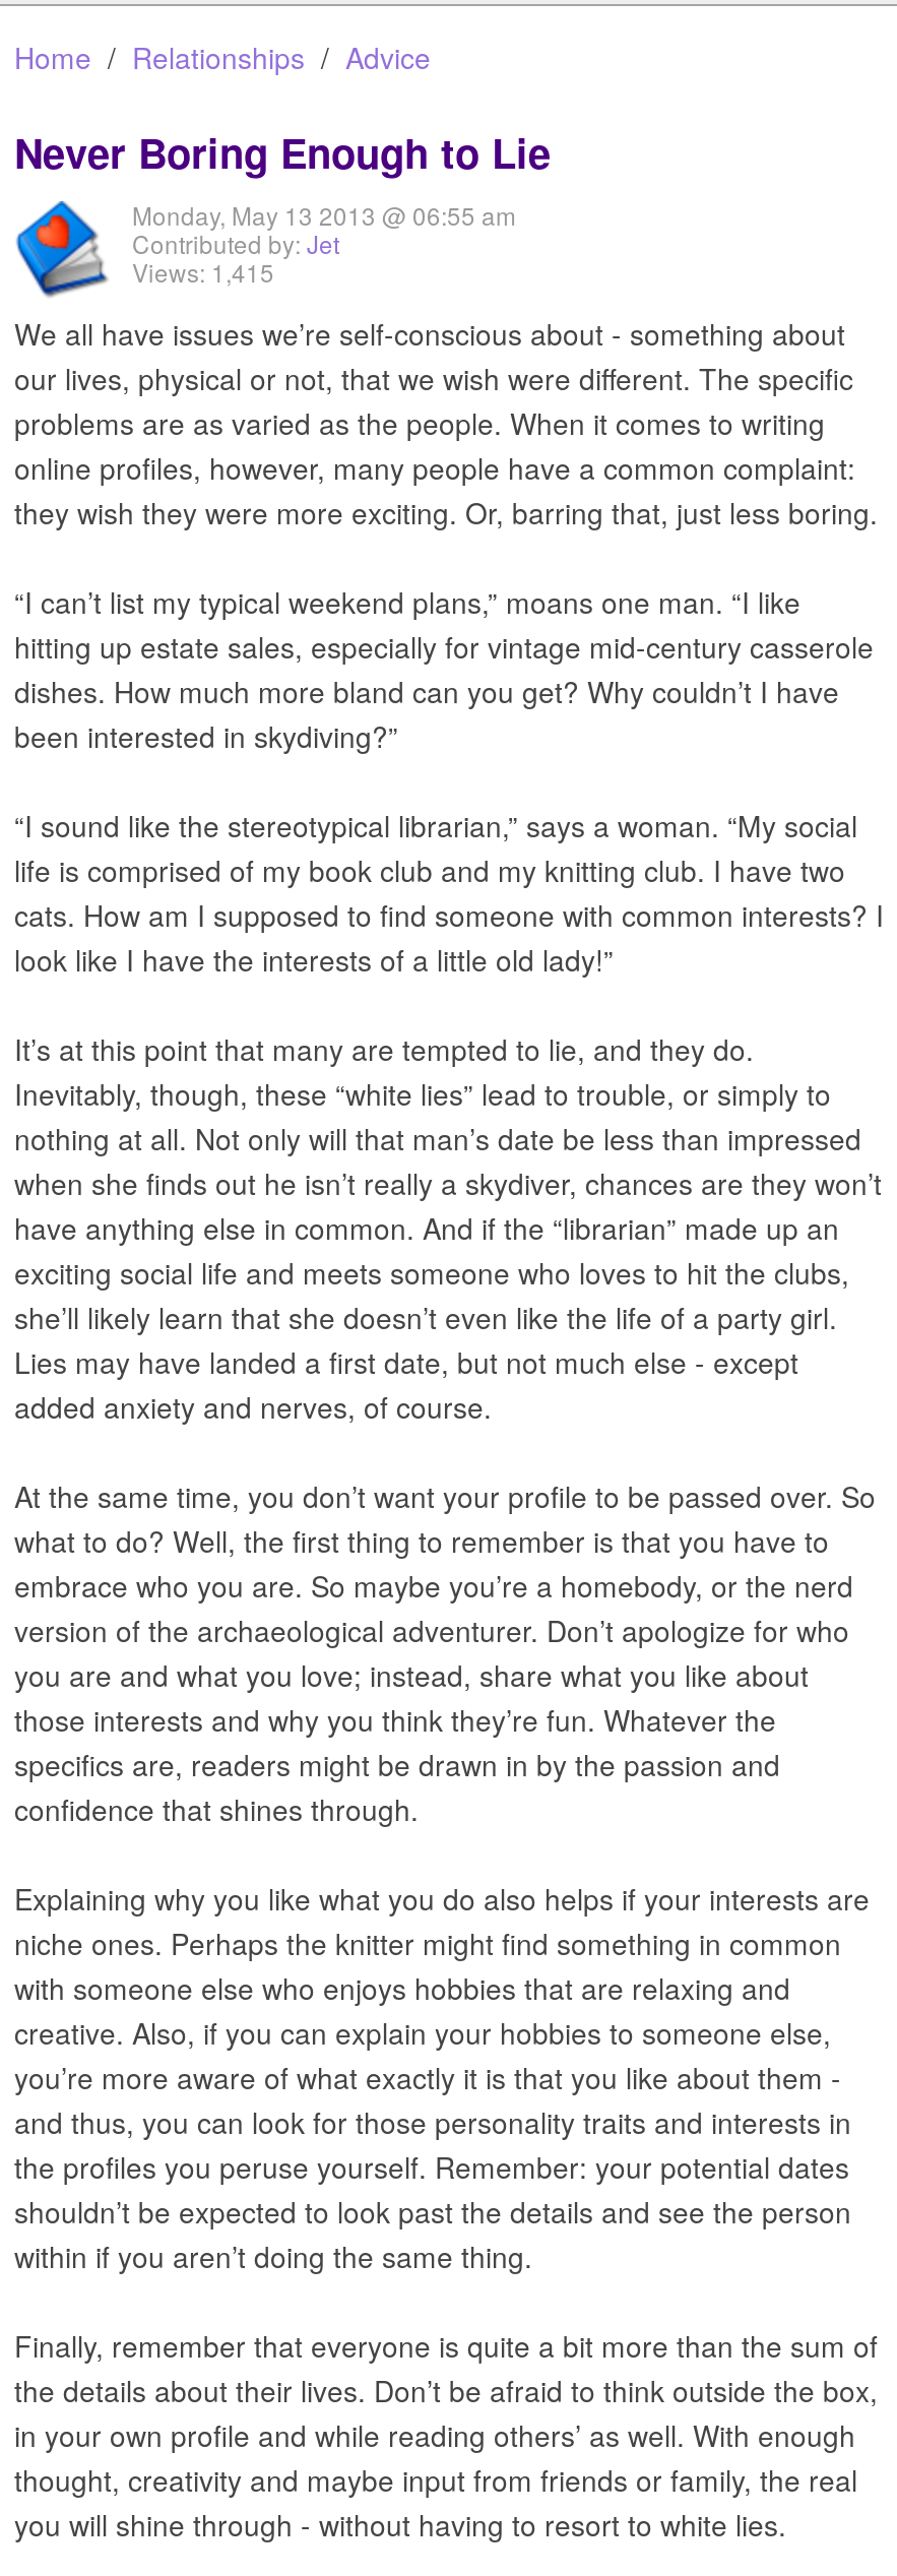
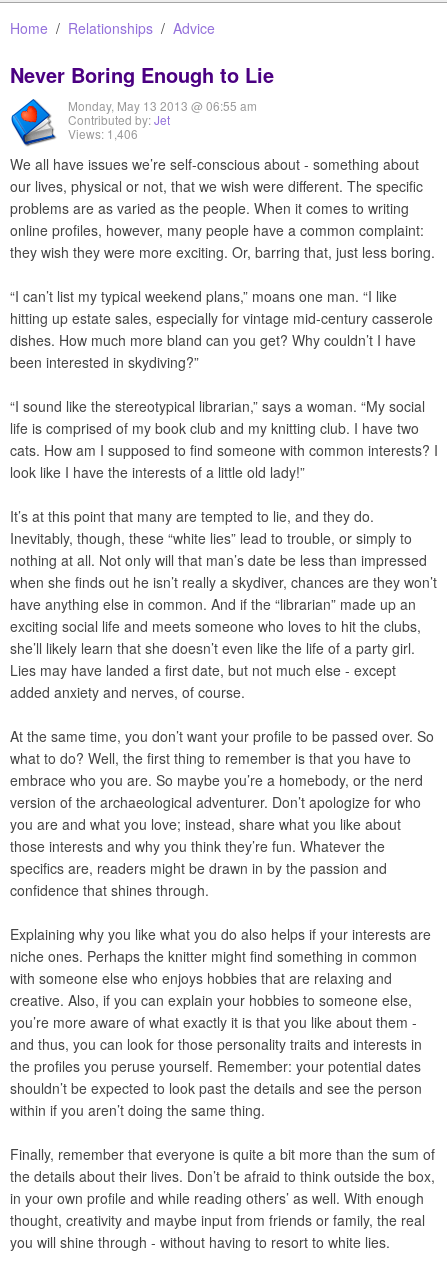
[132,255,274,289] Views: 1,415 -> [68,125,138,142] Views: 1,406

